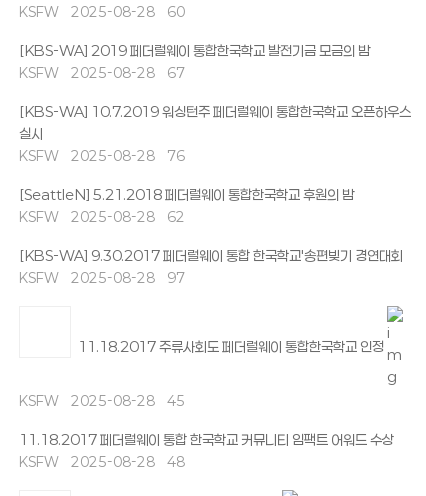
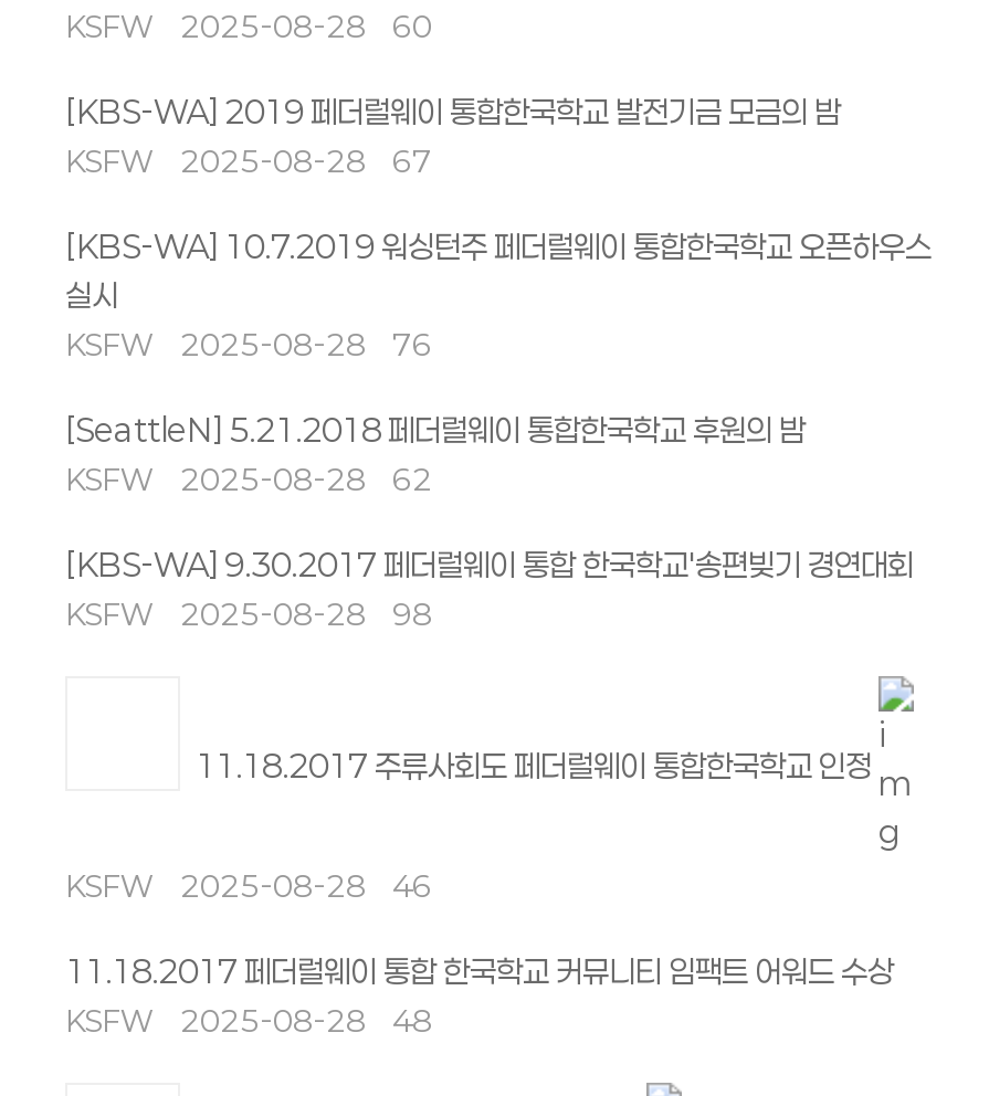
[19,270,185,286] KSFW 2025-08-28 97 -> [65,597,432,632] KSFW 2025-08-28 98
[19,393,185,409] KSFW 2025-08-28 45 -> [65,868,432,904] KSFW 2025-08-28 46

